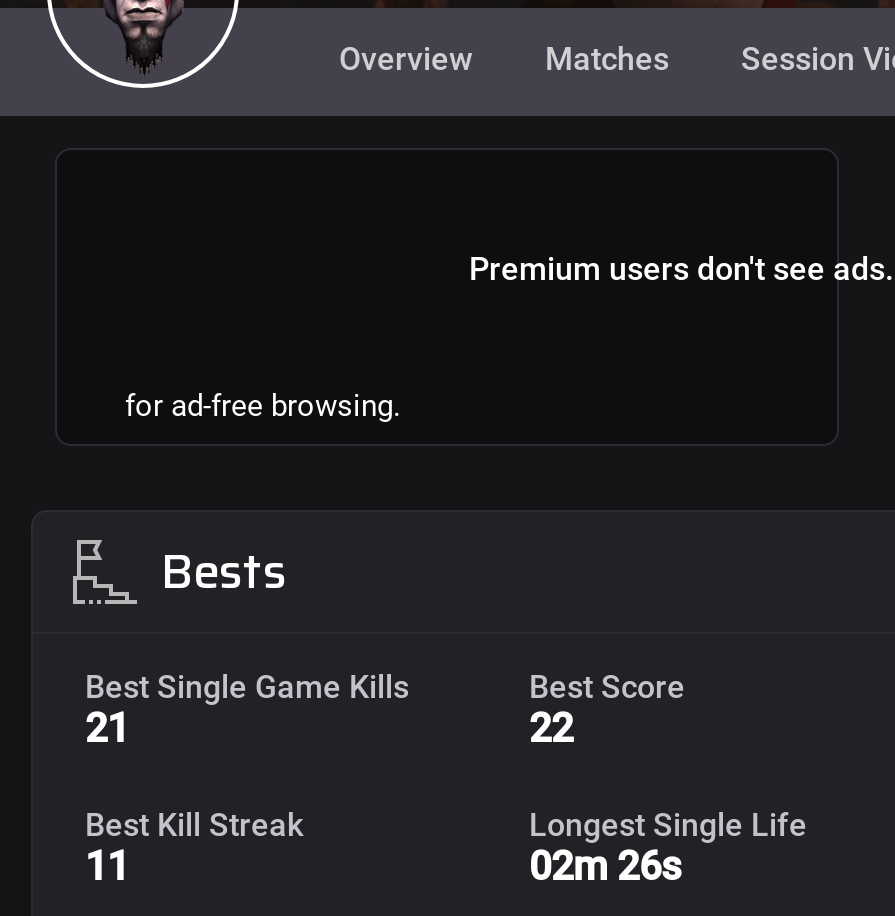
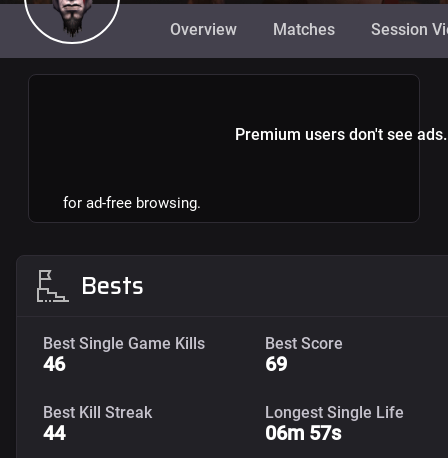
[85,704,129,752] 21 -> [43,352,65,376] 46
[529,704,573,752] 22 -> [265,352,287,376] 69
[85,842,129,890] 11 -> [43,421,65,445] 44
[529,842,681,890] 02m 26s -> [265,421,341,445] 06m 57s

